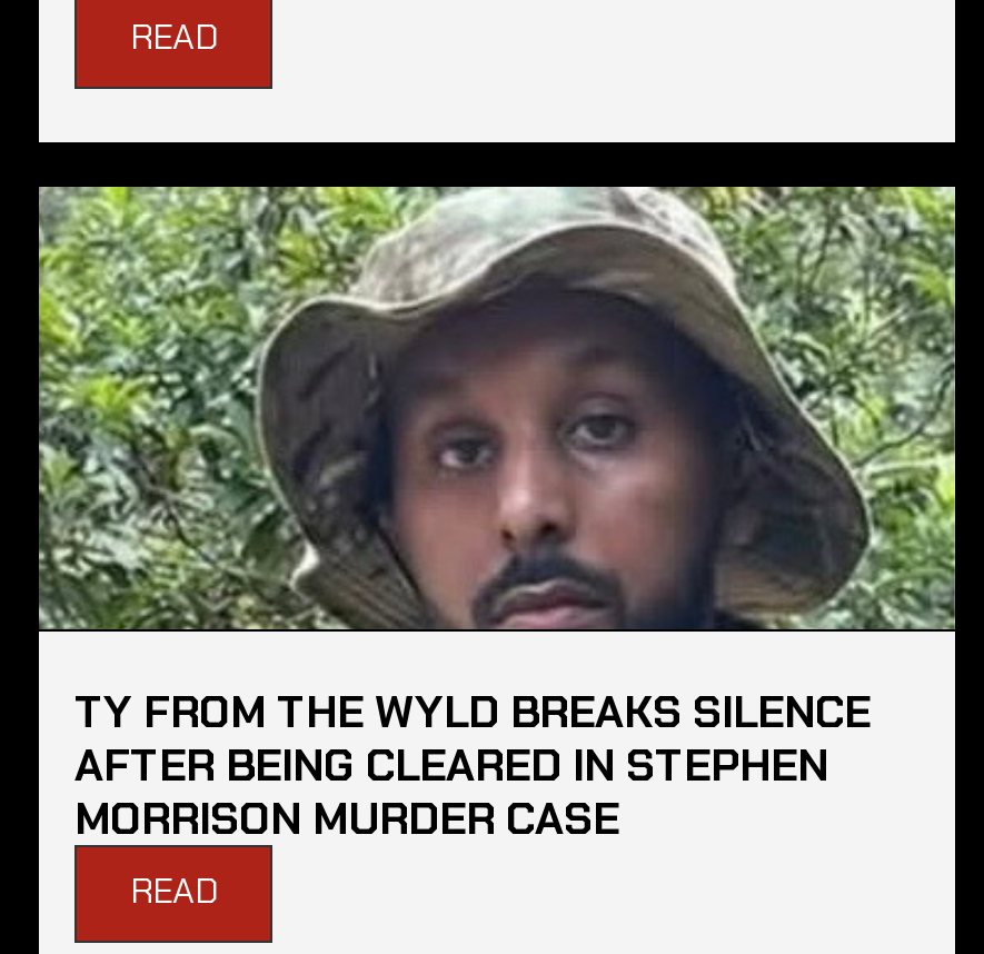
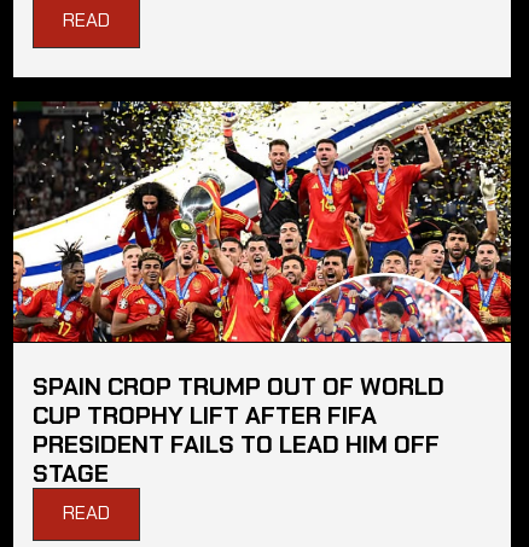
[37,185,957,847] [image] | TY FROM THE WYLD BREAKS SILENCE | AFTER BEING CLEARED IN STEPHEN | MORRISON MURDER CASE -> [12,100,512,489] [image] | SPAIN CROP TRUMP OUT OF WORLD | CUP TROPHY LIFT AFTER FIFA | PRESIDENT FAILS TO LEAD HIM OFF | STAGE

